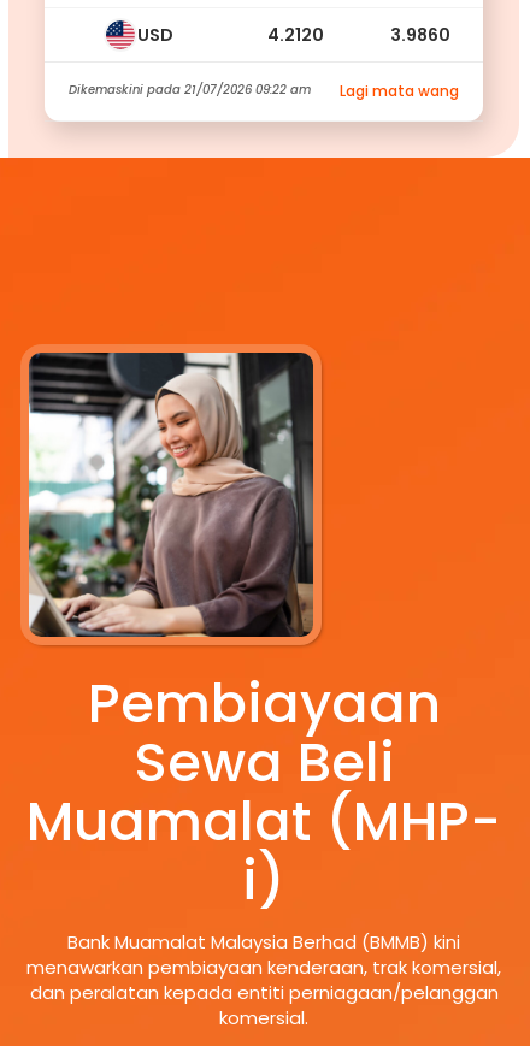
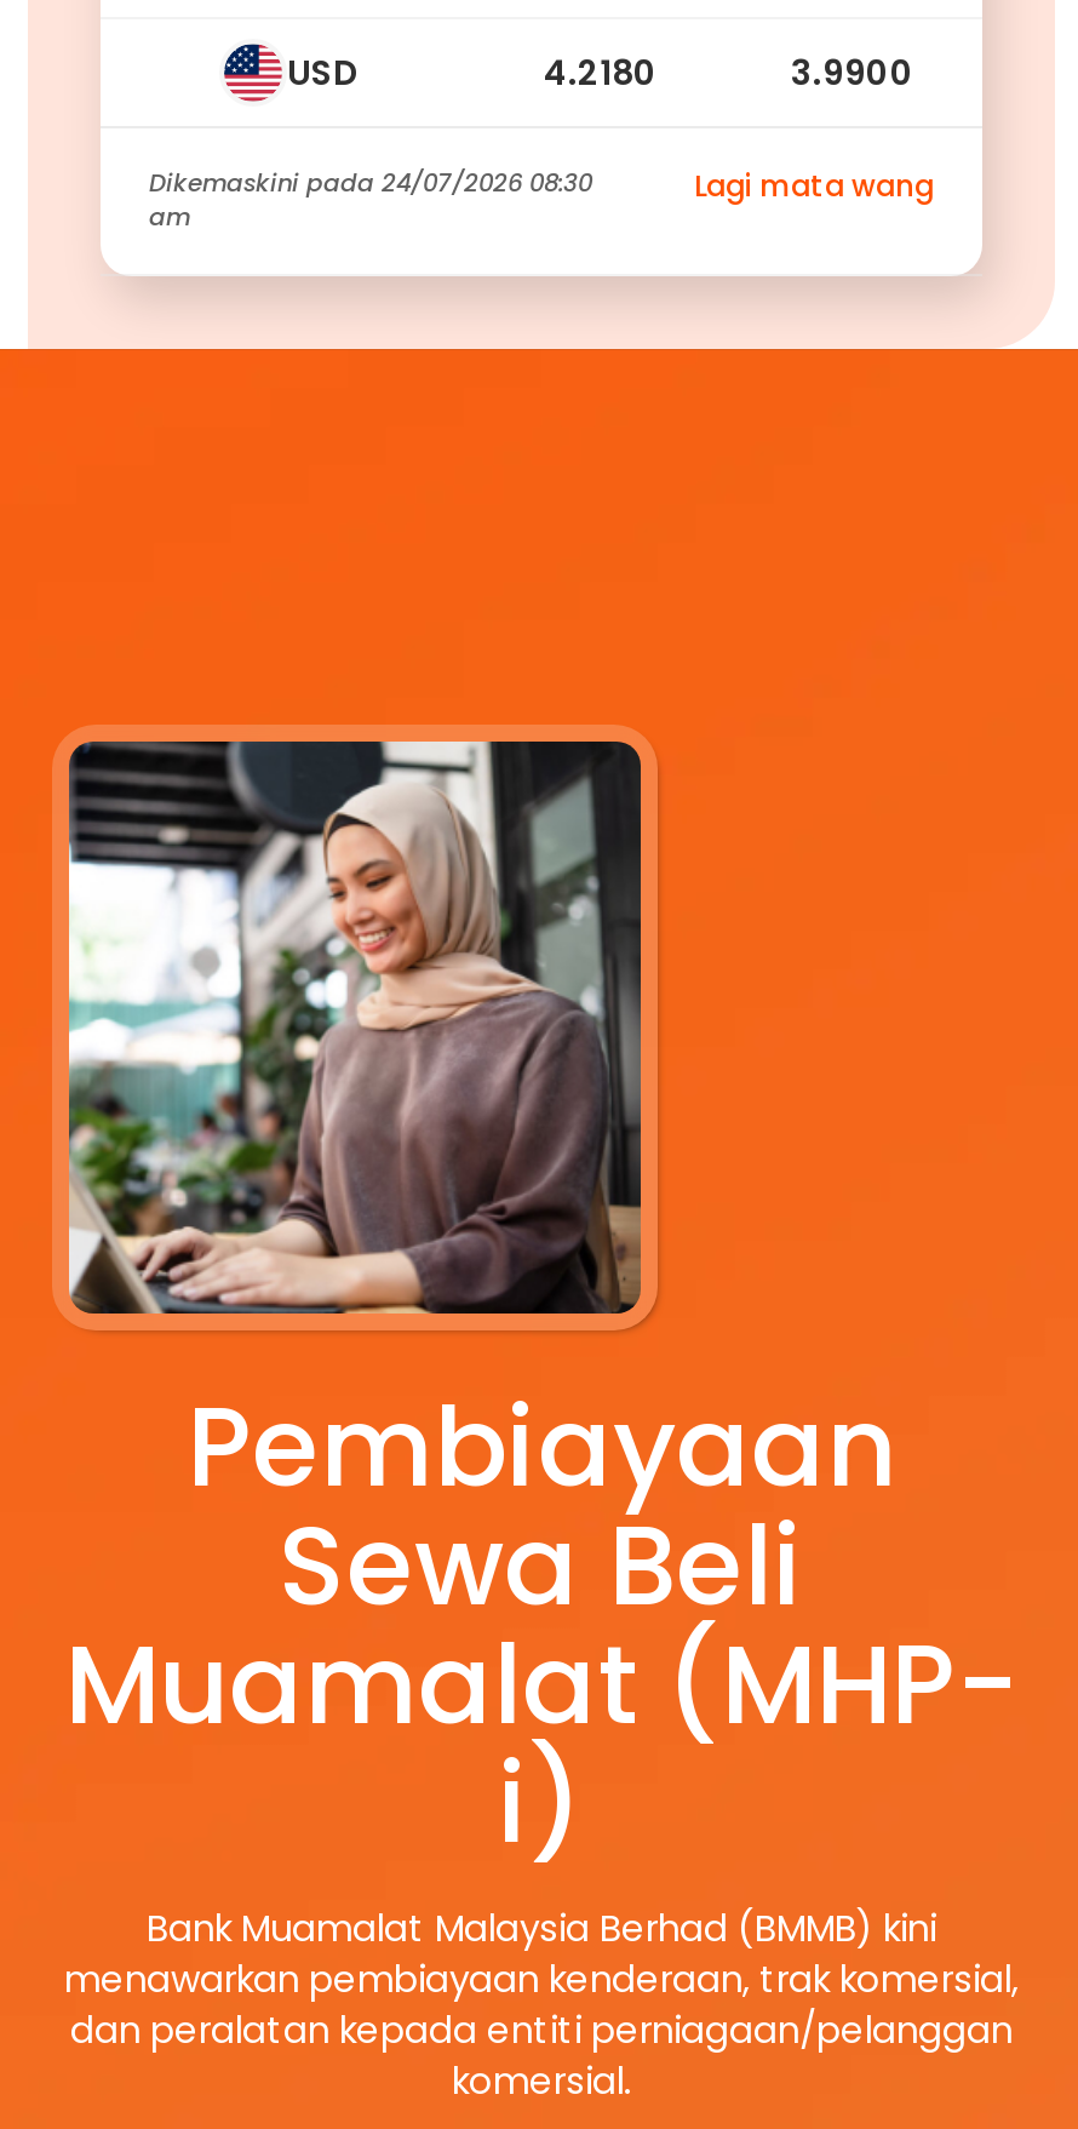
[267,22,450,46] 4.2120 | 3.9860 -> [544,47,914,96] 4.2180 | 3.9900
[69,80,311,98] Dikemaskini pada 21/07/2026 09:22 am -> [149,164,592,234] Dikemaskini pada 24/07/2026 08:30 | am

